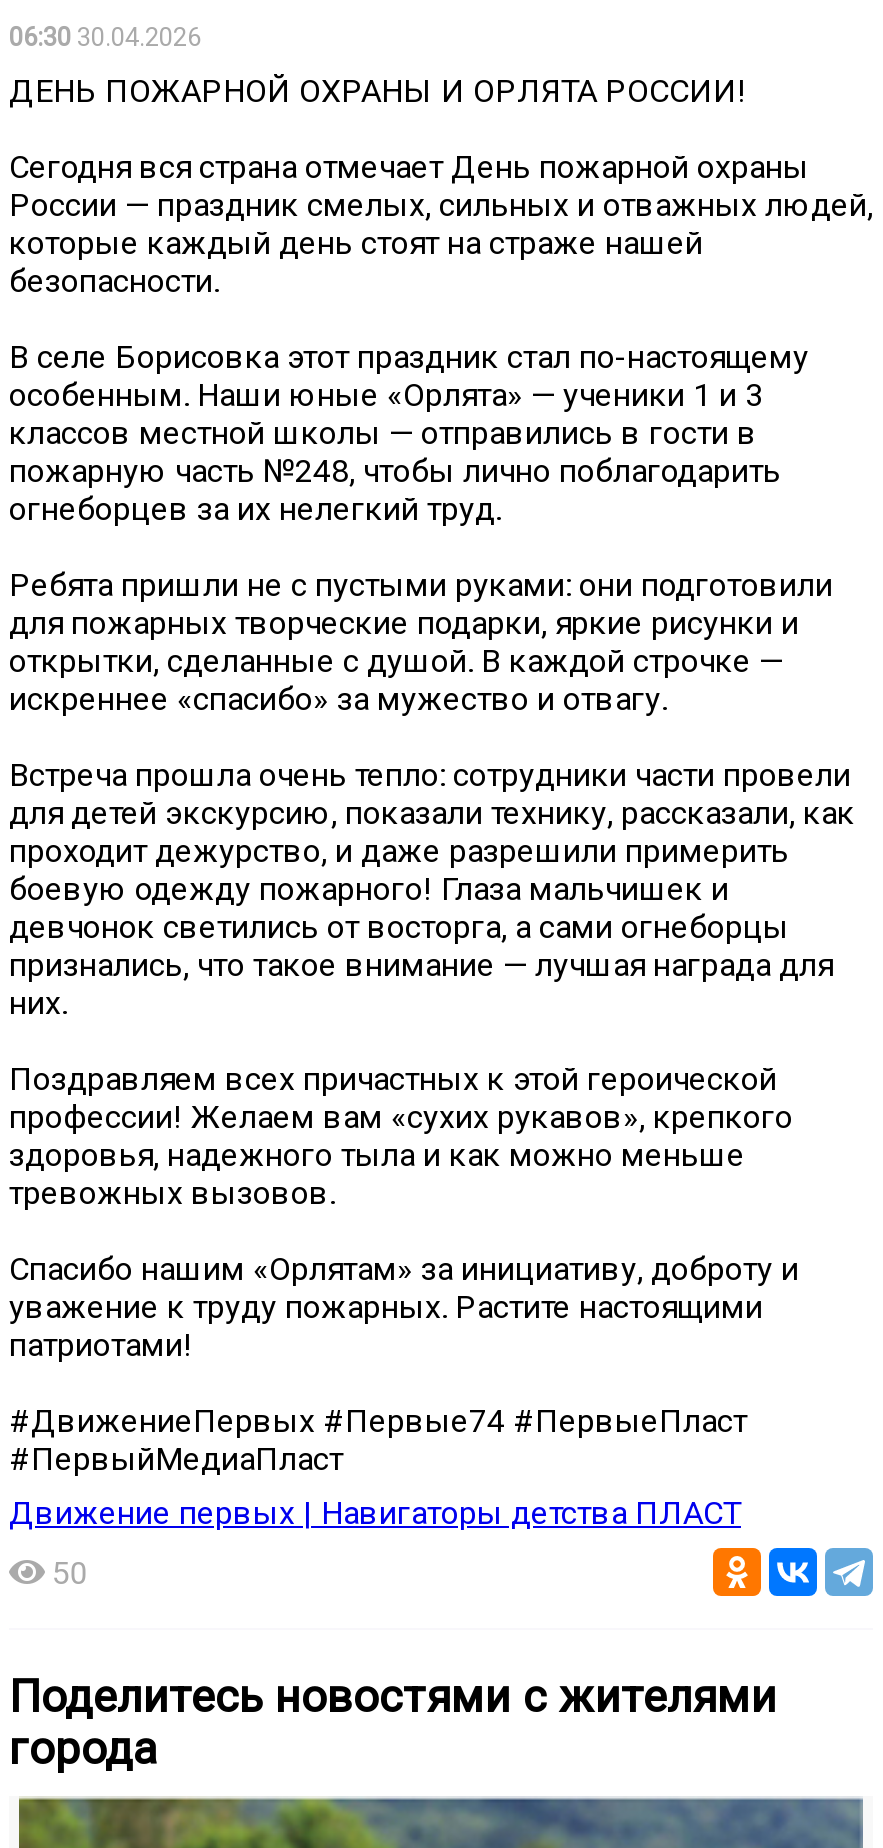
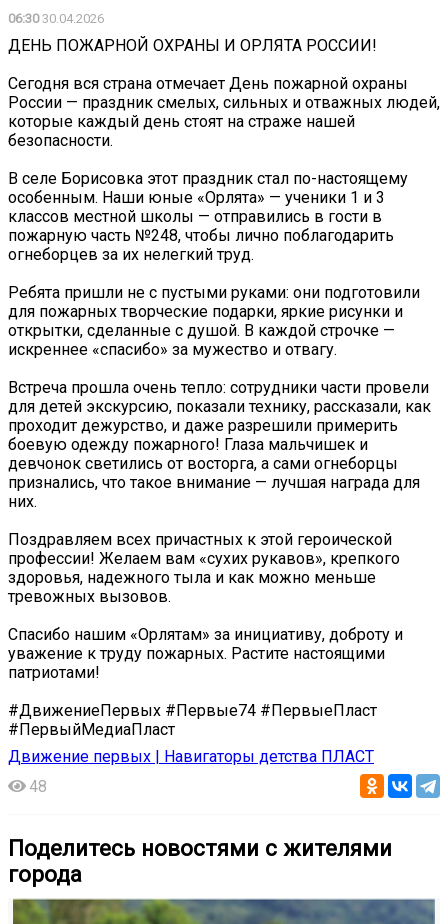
[51,1554,87,1592] 50 -> [29,777,47,796] 48

